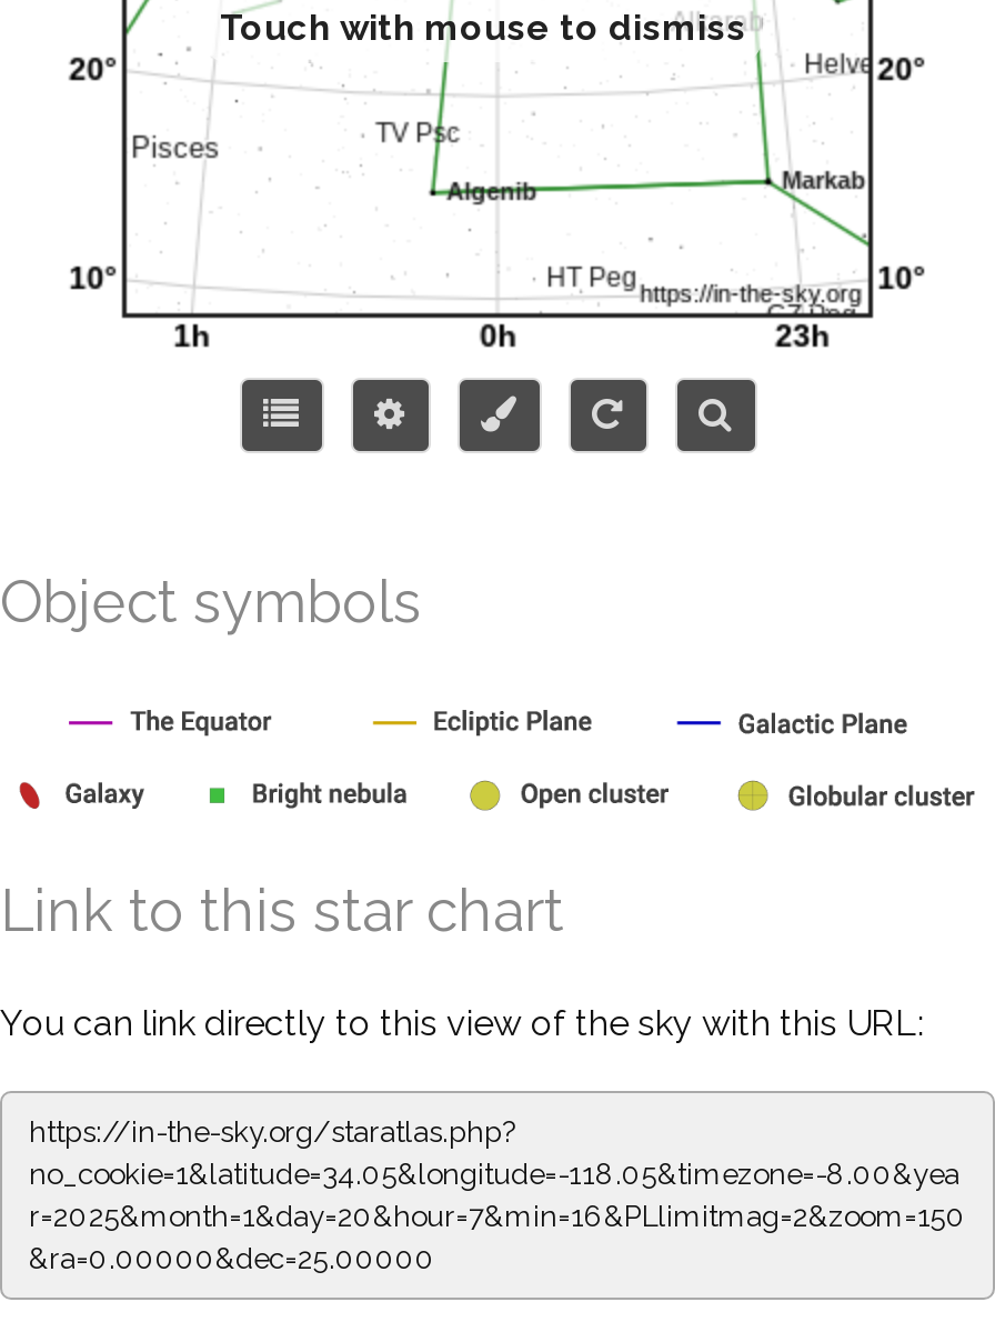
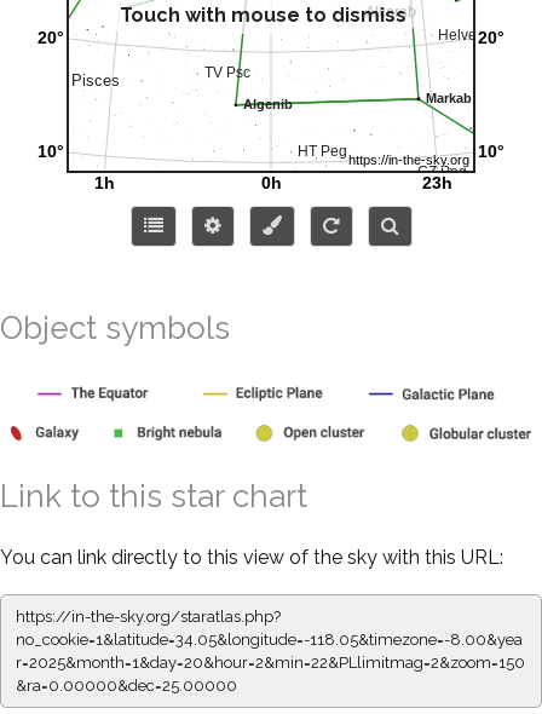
[29,1200,966,1233] r=2025&month=1&day=20&hour=7&min=16&PLlimitmag=2&zoom=150 -> [16,653,525,672] r=2025&month=1&day=20&hour=2&min=22&PLlimitmag=2&zoom=150

